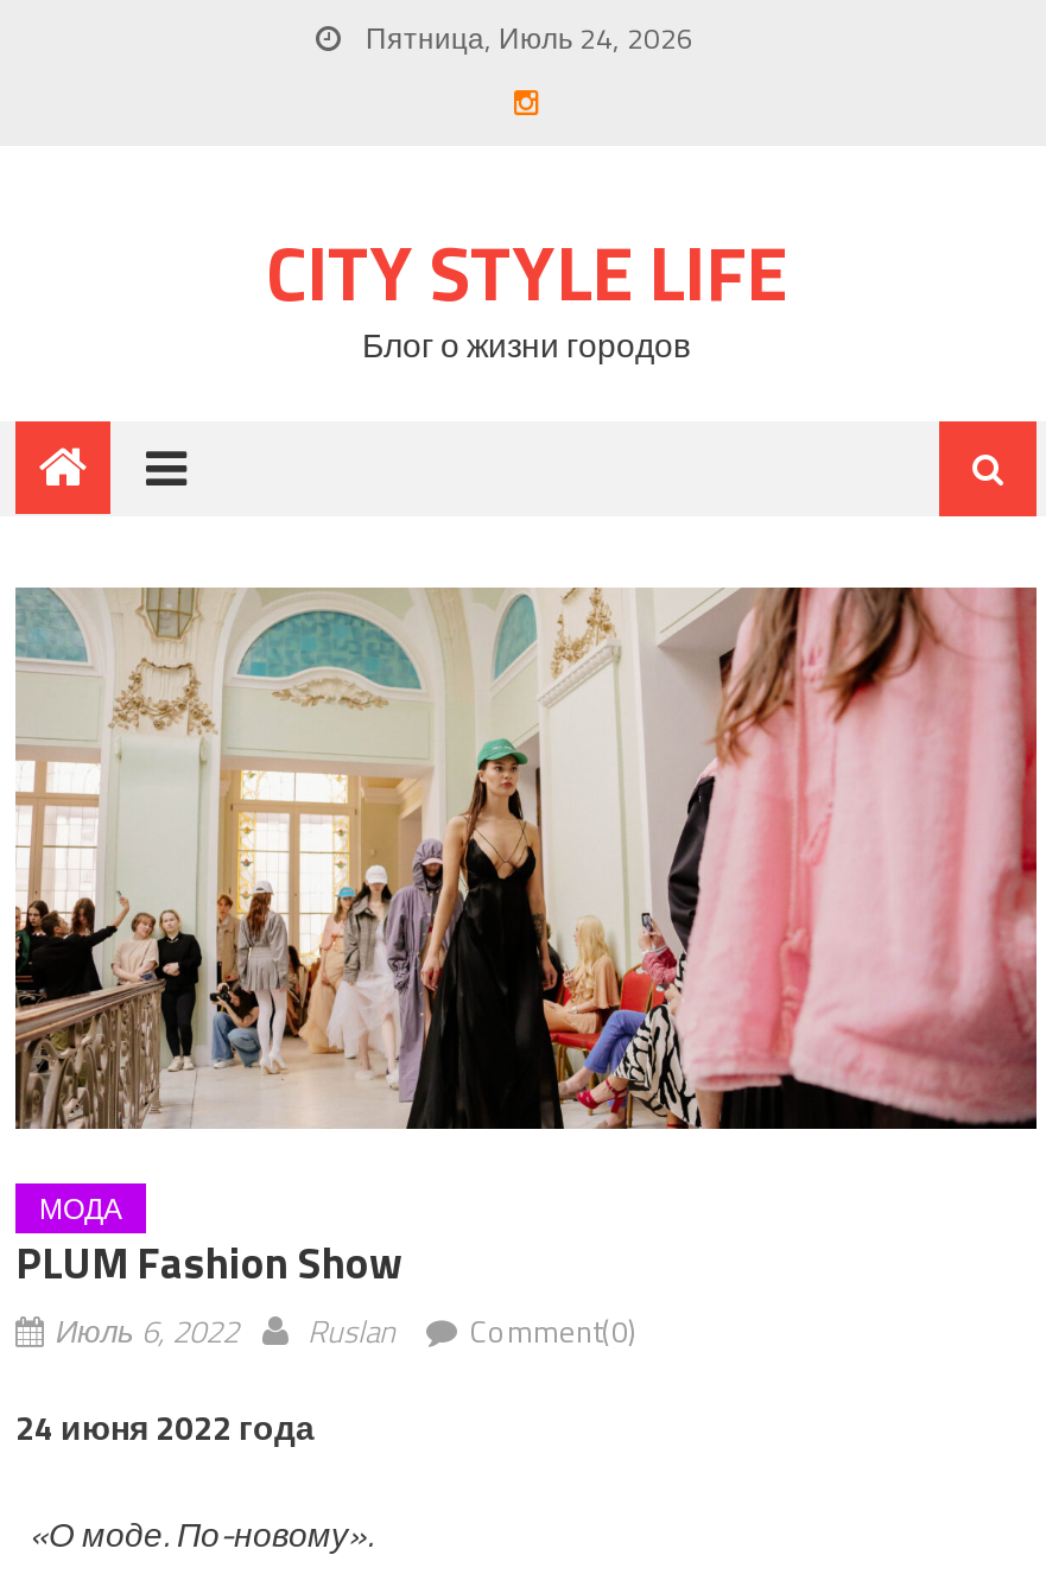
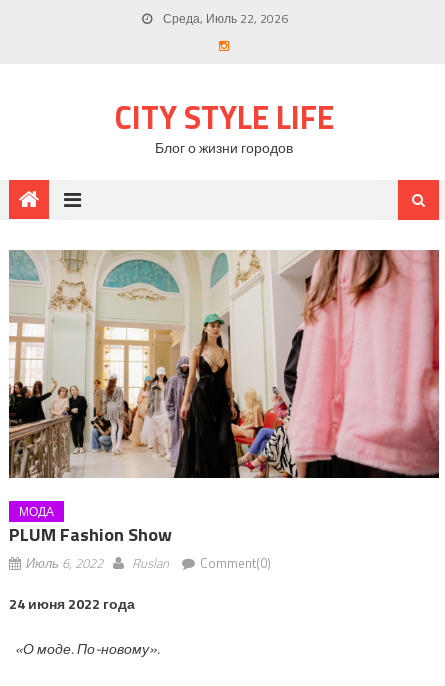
[359,15,693,61] Пятница, Июль 24, 2026 -> [160,9,288,28] Среда, Июль 22, 2026

